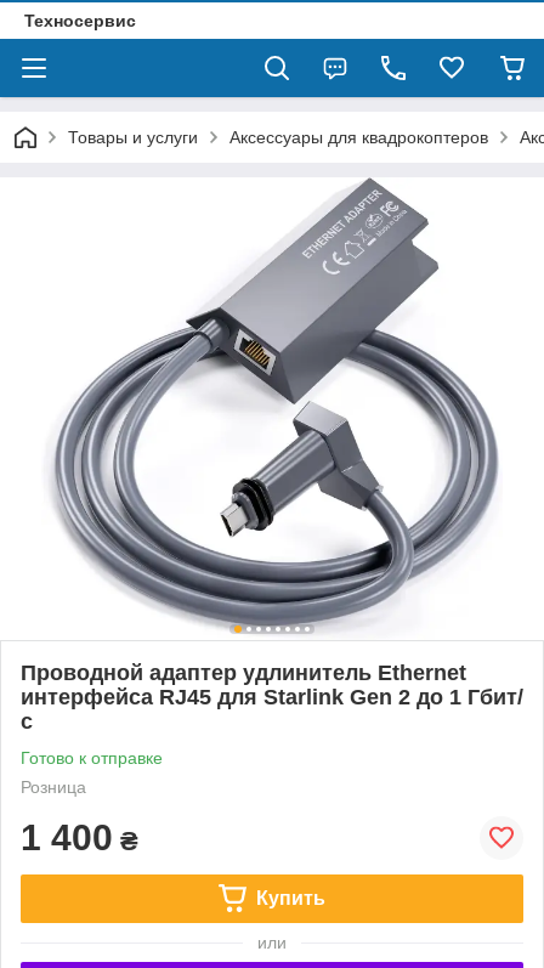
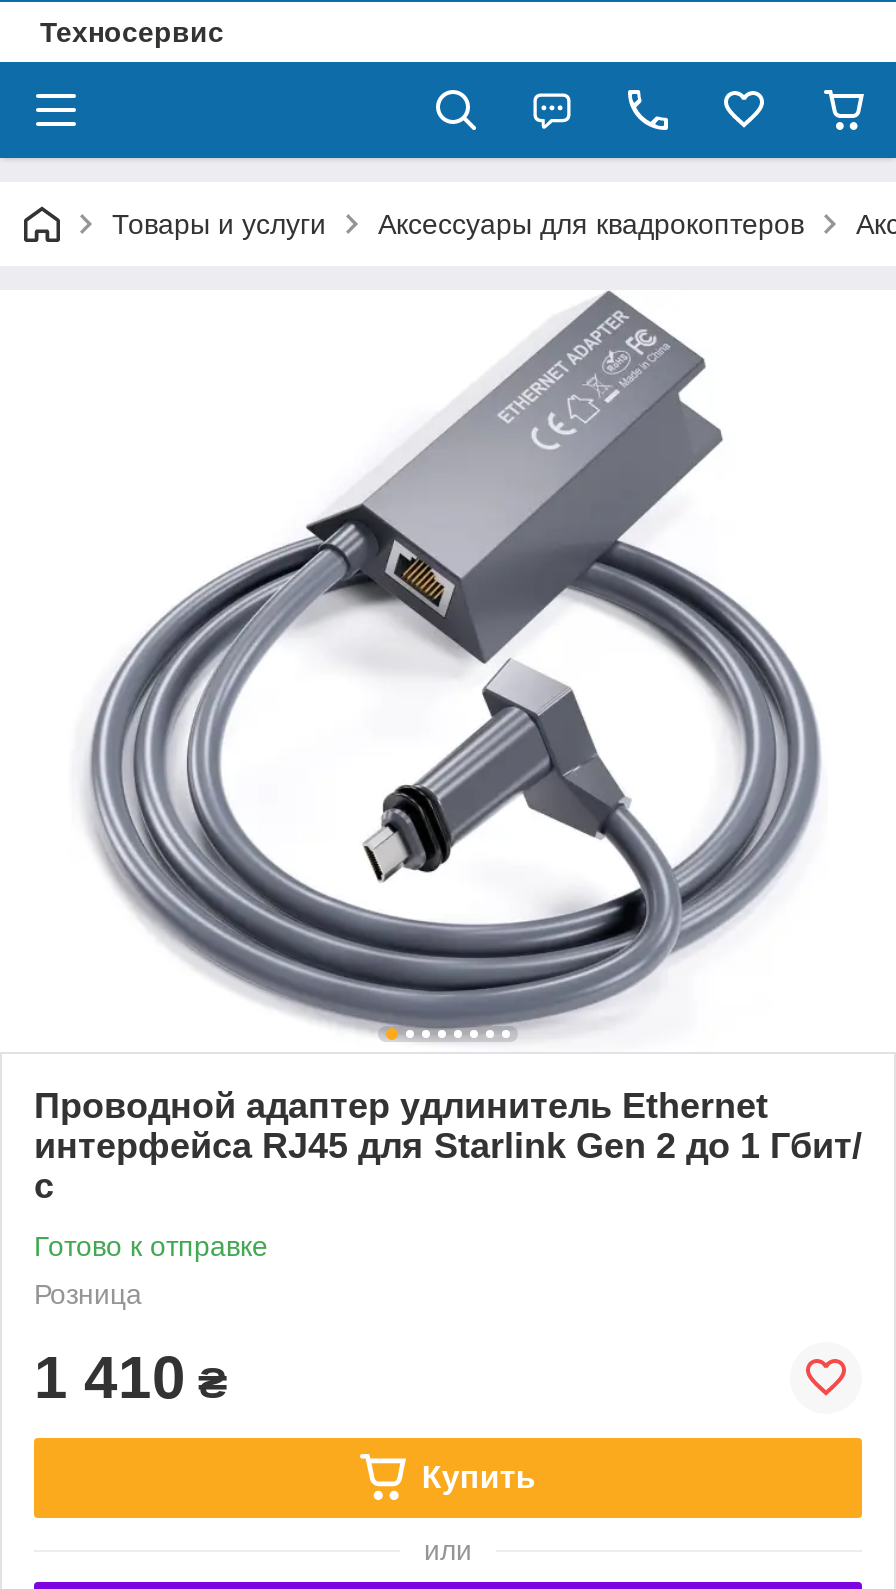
[21,817,138,857] 1 400 ₴ -> [34,1344,228,1410] 1 410 ₴

